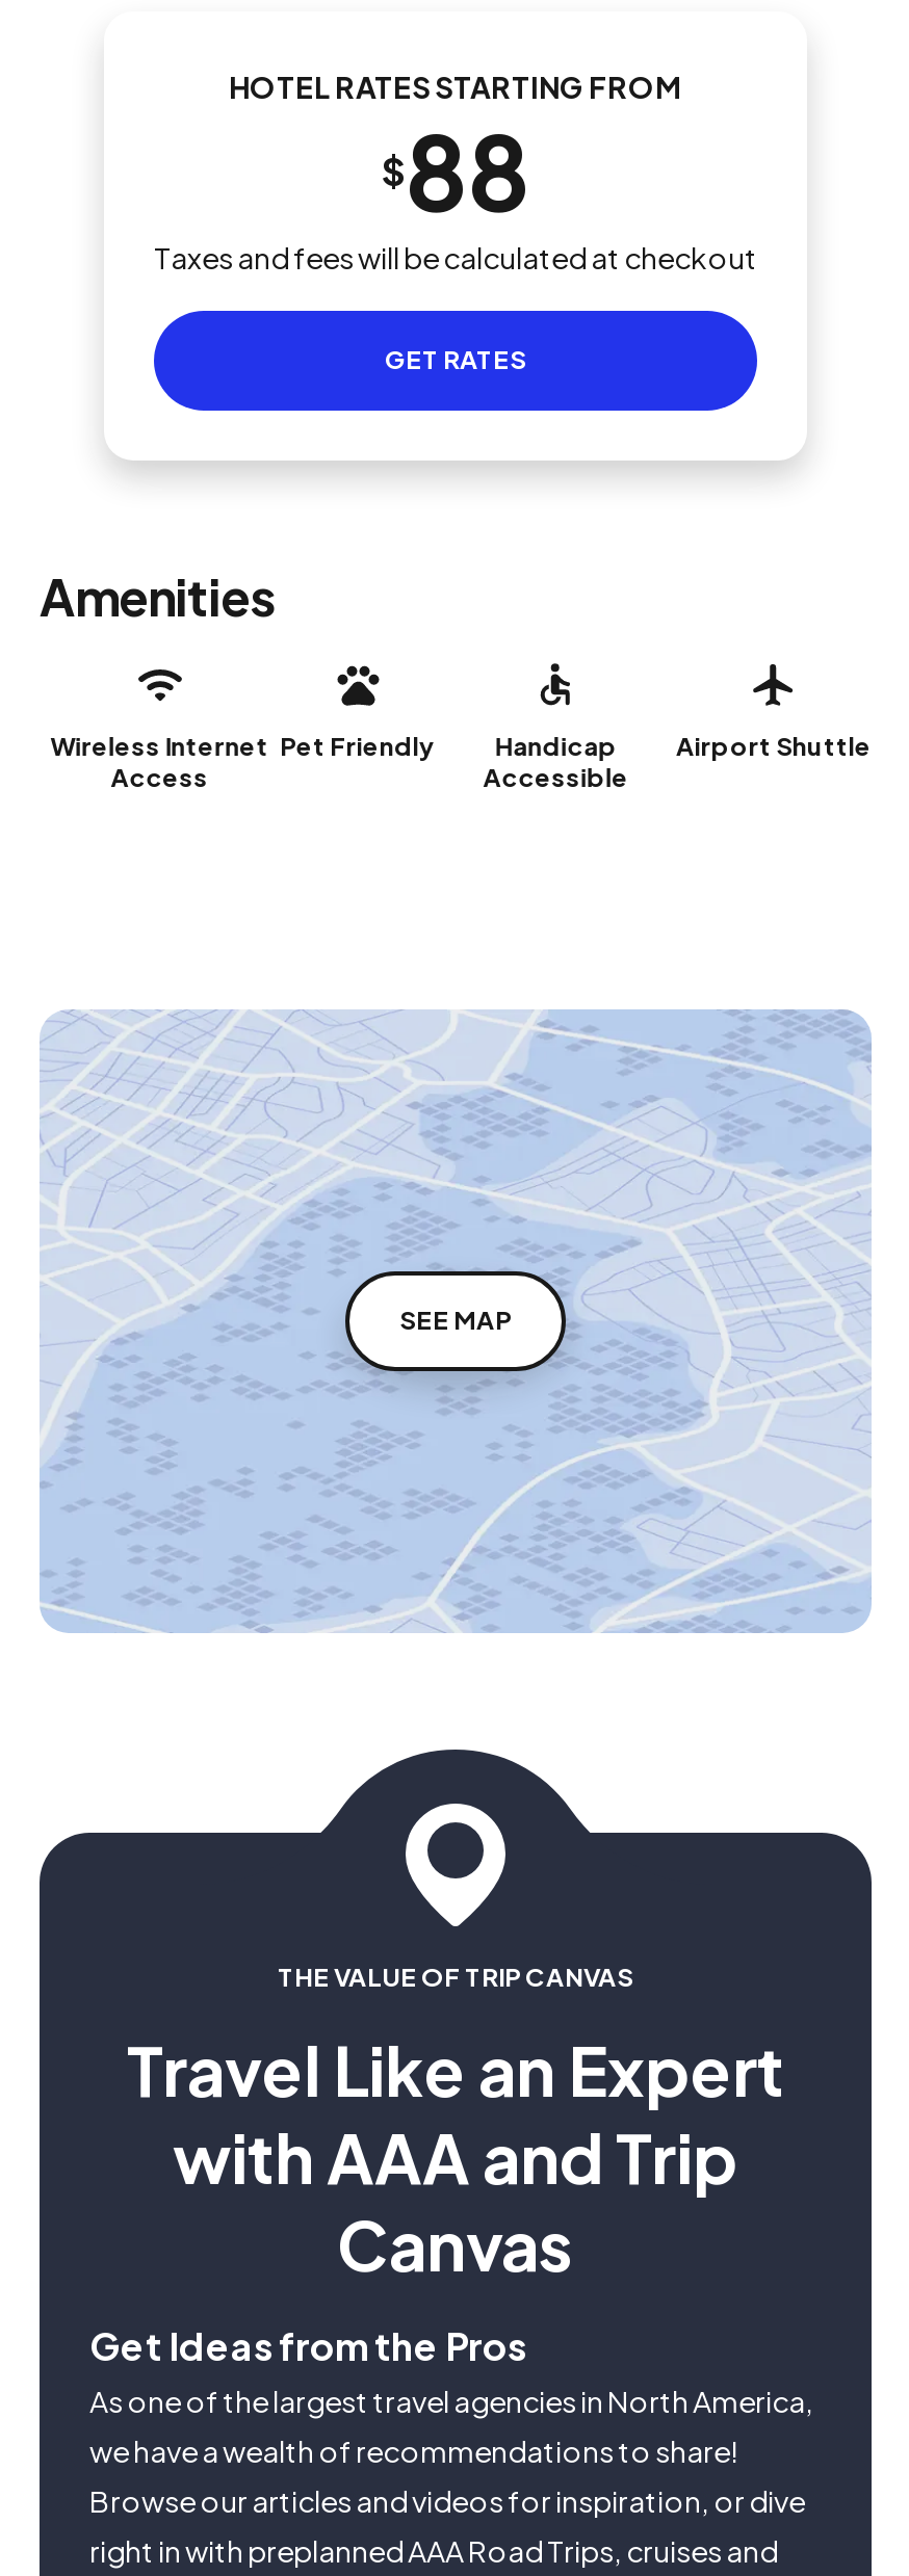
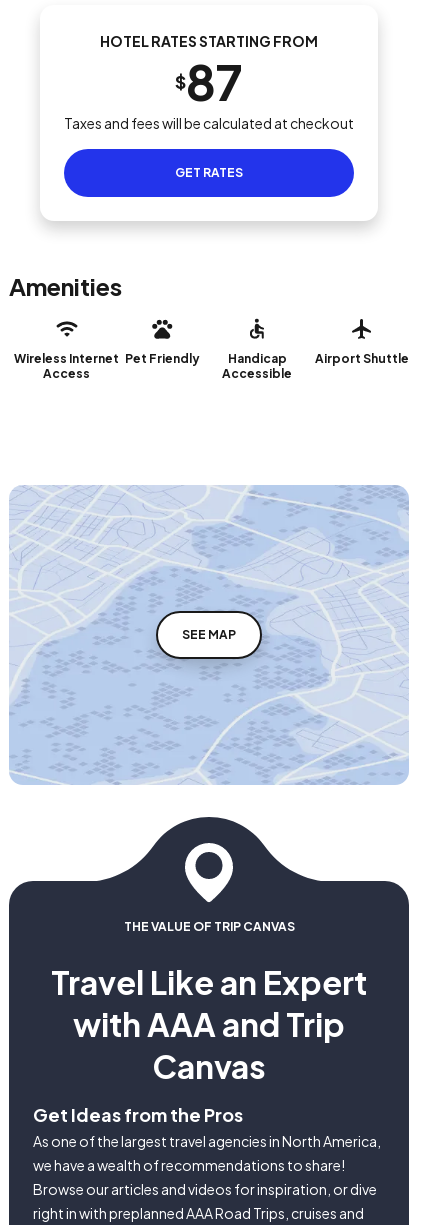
[382,107,529,234] $88 -> [175,51,243,112] $87

